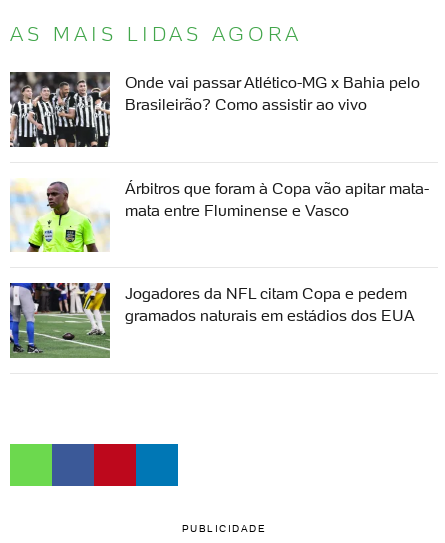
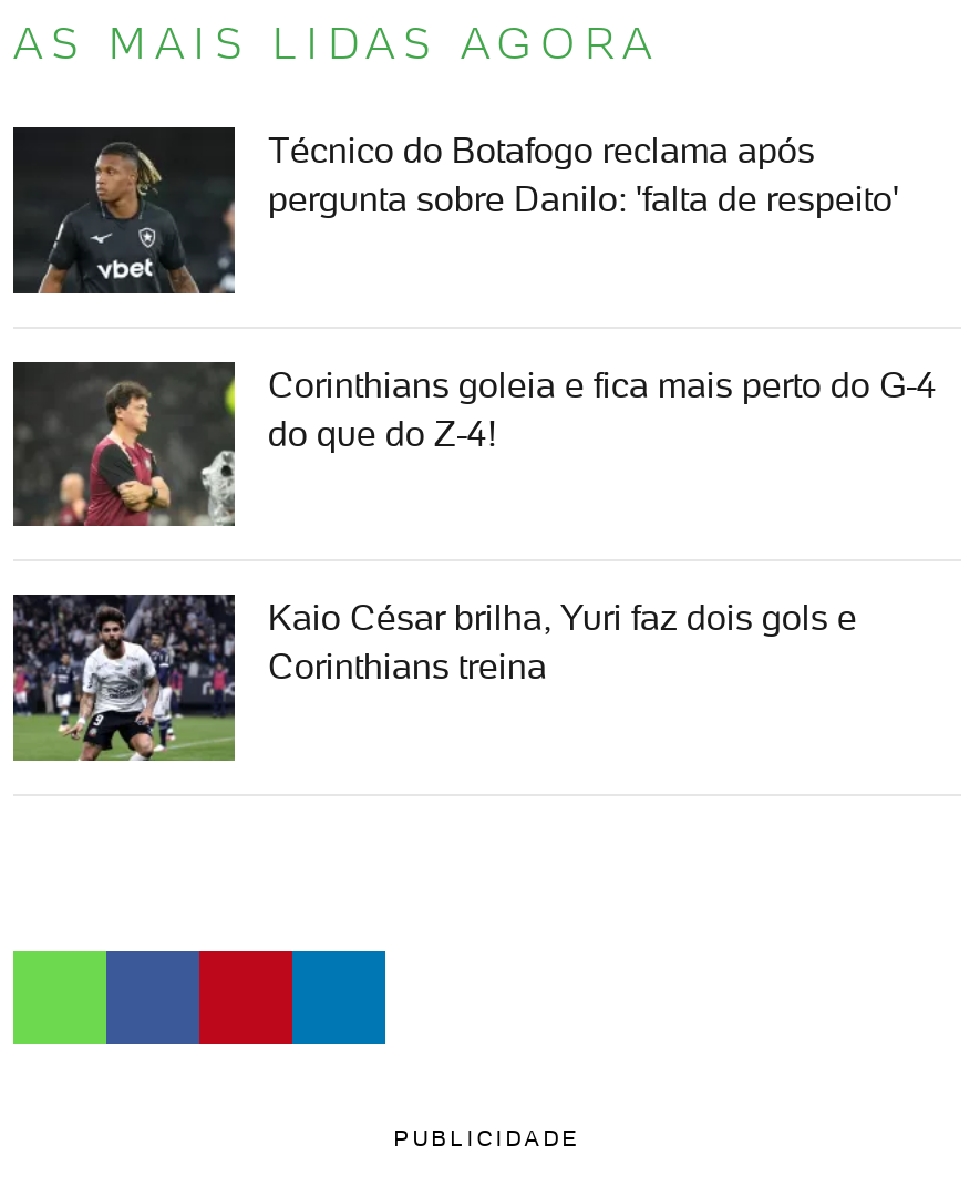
[9,72,420,148] [image] | Onde vai passar Atlético-MG x Bahia pelo | Brasileirão? Como assistir ao vivo -> [11,127,899,296] [image] | Técnico do Botafogo reclama após | pergunta sobre Danilo: 'falta de respeito'
[10,178,429,253] [image] | Árbitros que foram à Copa vão apitar mata- | mata entre Fluminense e Vasco -> [11,360,937,528] [image] | Corinthians goleia e fica mais perto do G-4 | do que do Z-4!
[9,282,415,358] [image] | Jogadores da NFL citam Copa e pedem | gramados naturais em estádios dos EUA -> [11,592,857,761] [image] | Kaio César brilha, Yuri faz dois gols e | Corinthians treina

